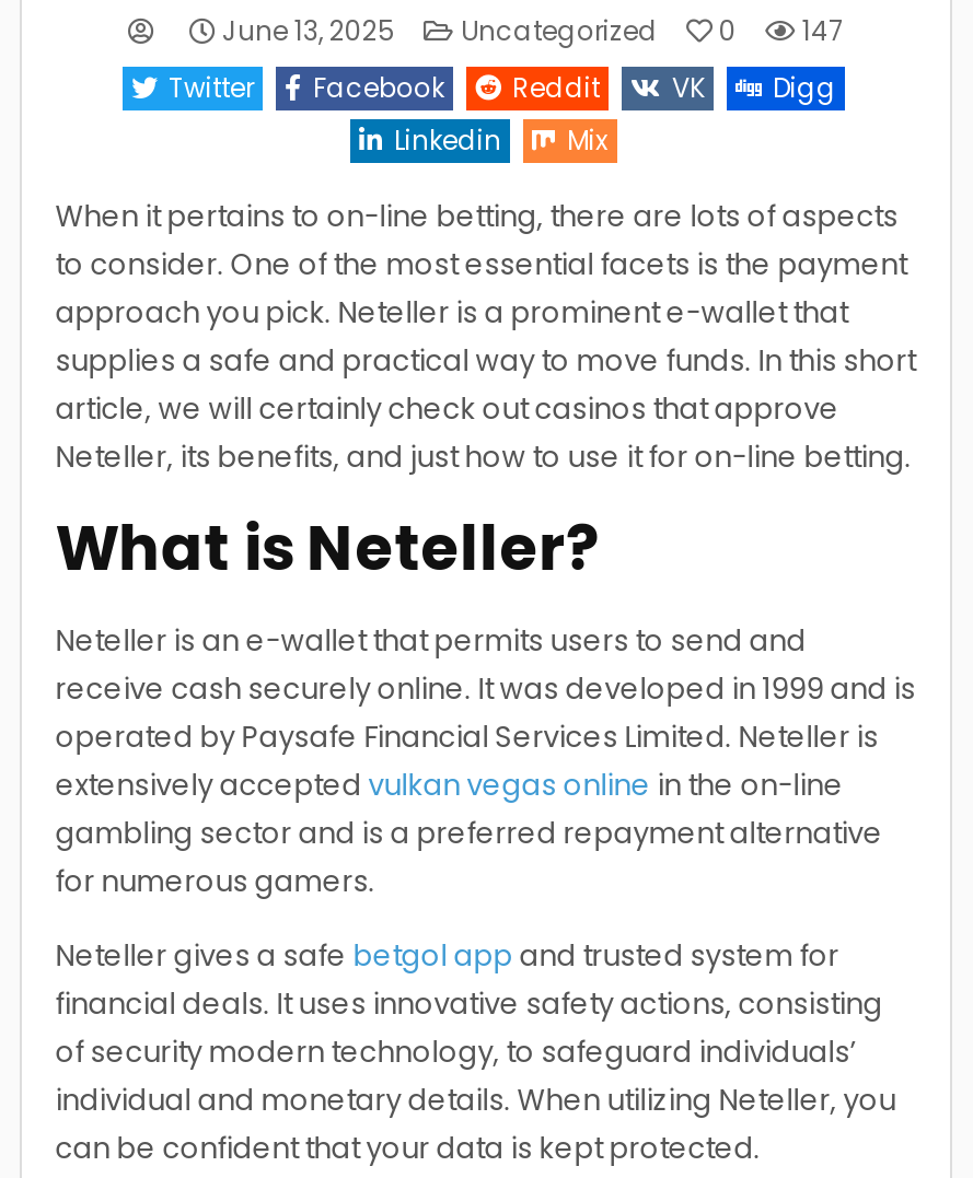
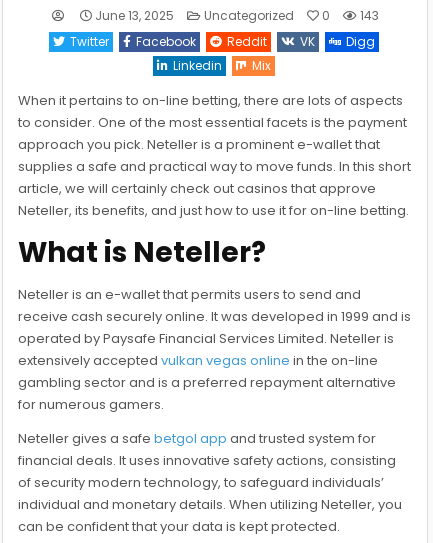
[802,12,844,49] 147 -> [359,7,378,24] 143

